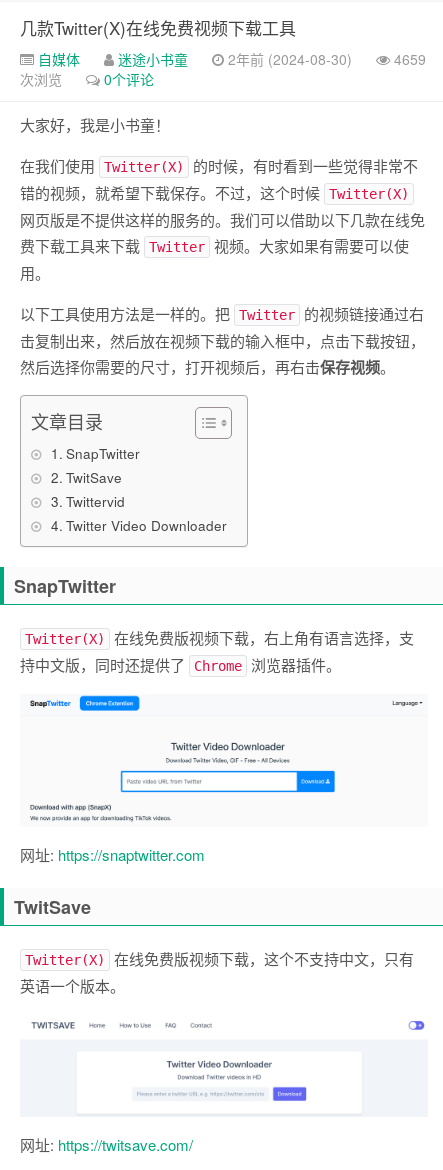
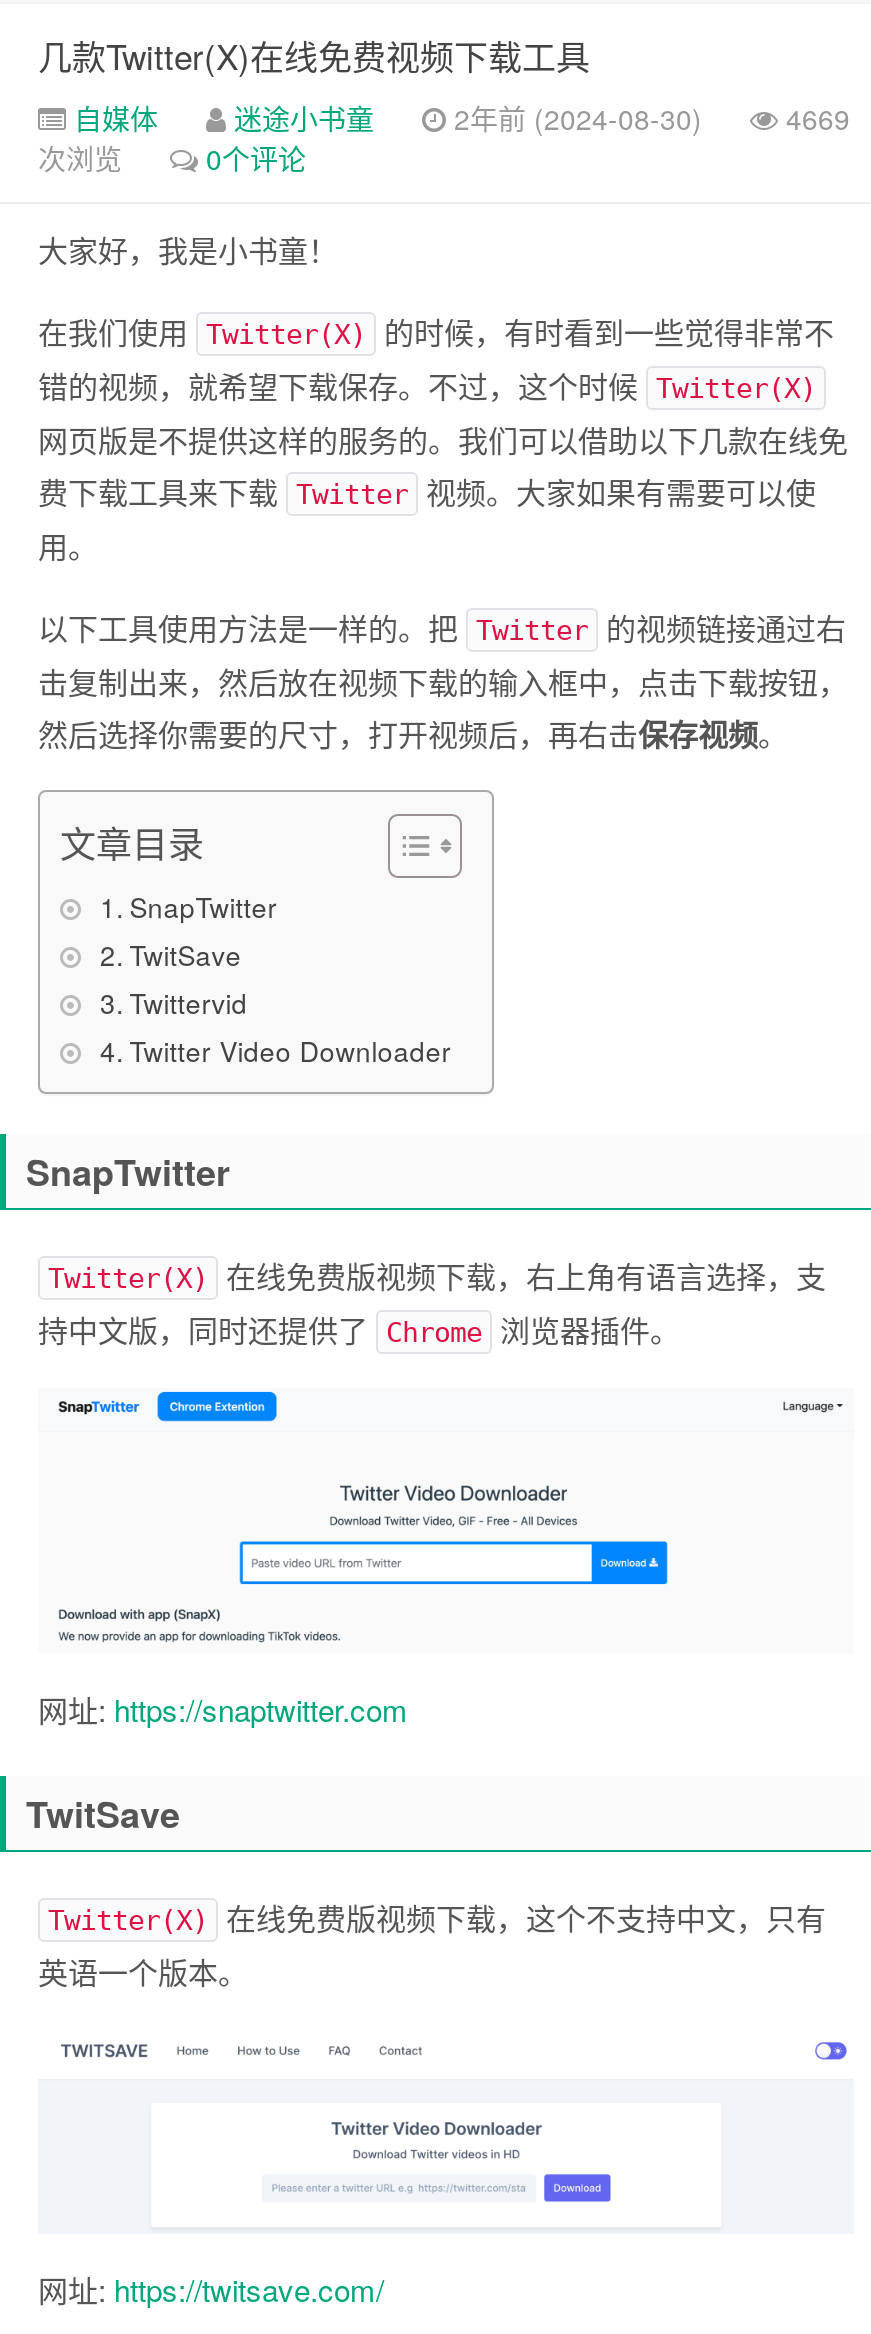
[34,49,426,69] 自媒体 迷途小书童 2年前 (2024-08-30) 4659 -> [66,98,850,138] 自媒体 迷途小书童 2年前 (2024-08-30) 4669

